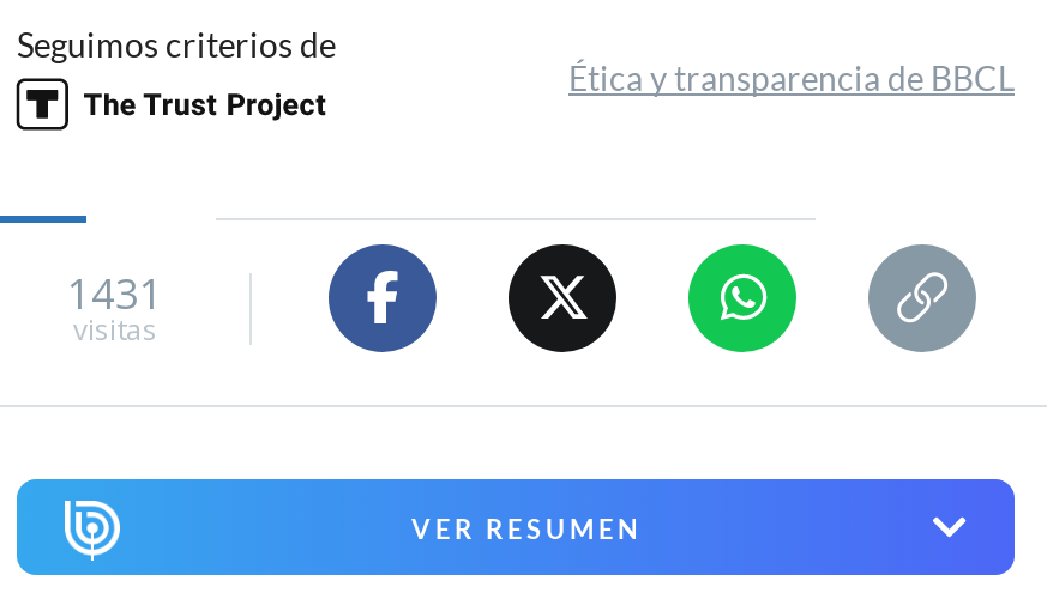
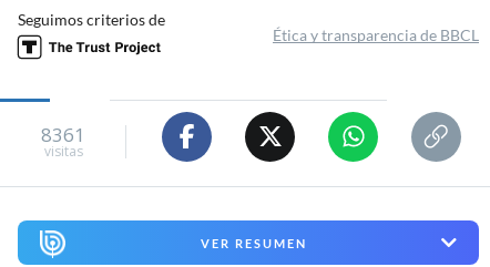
[67,266,163,322] 1431 -> [41,122,85,148] 8361

